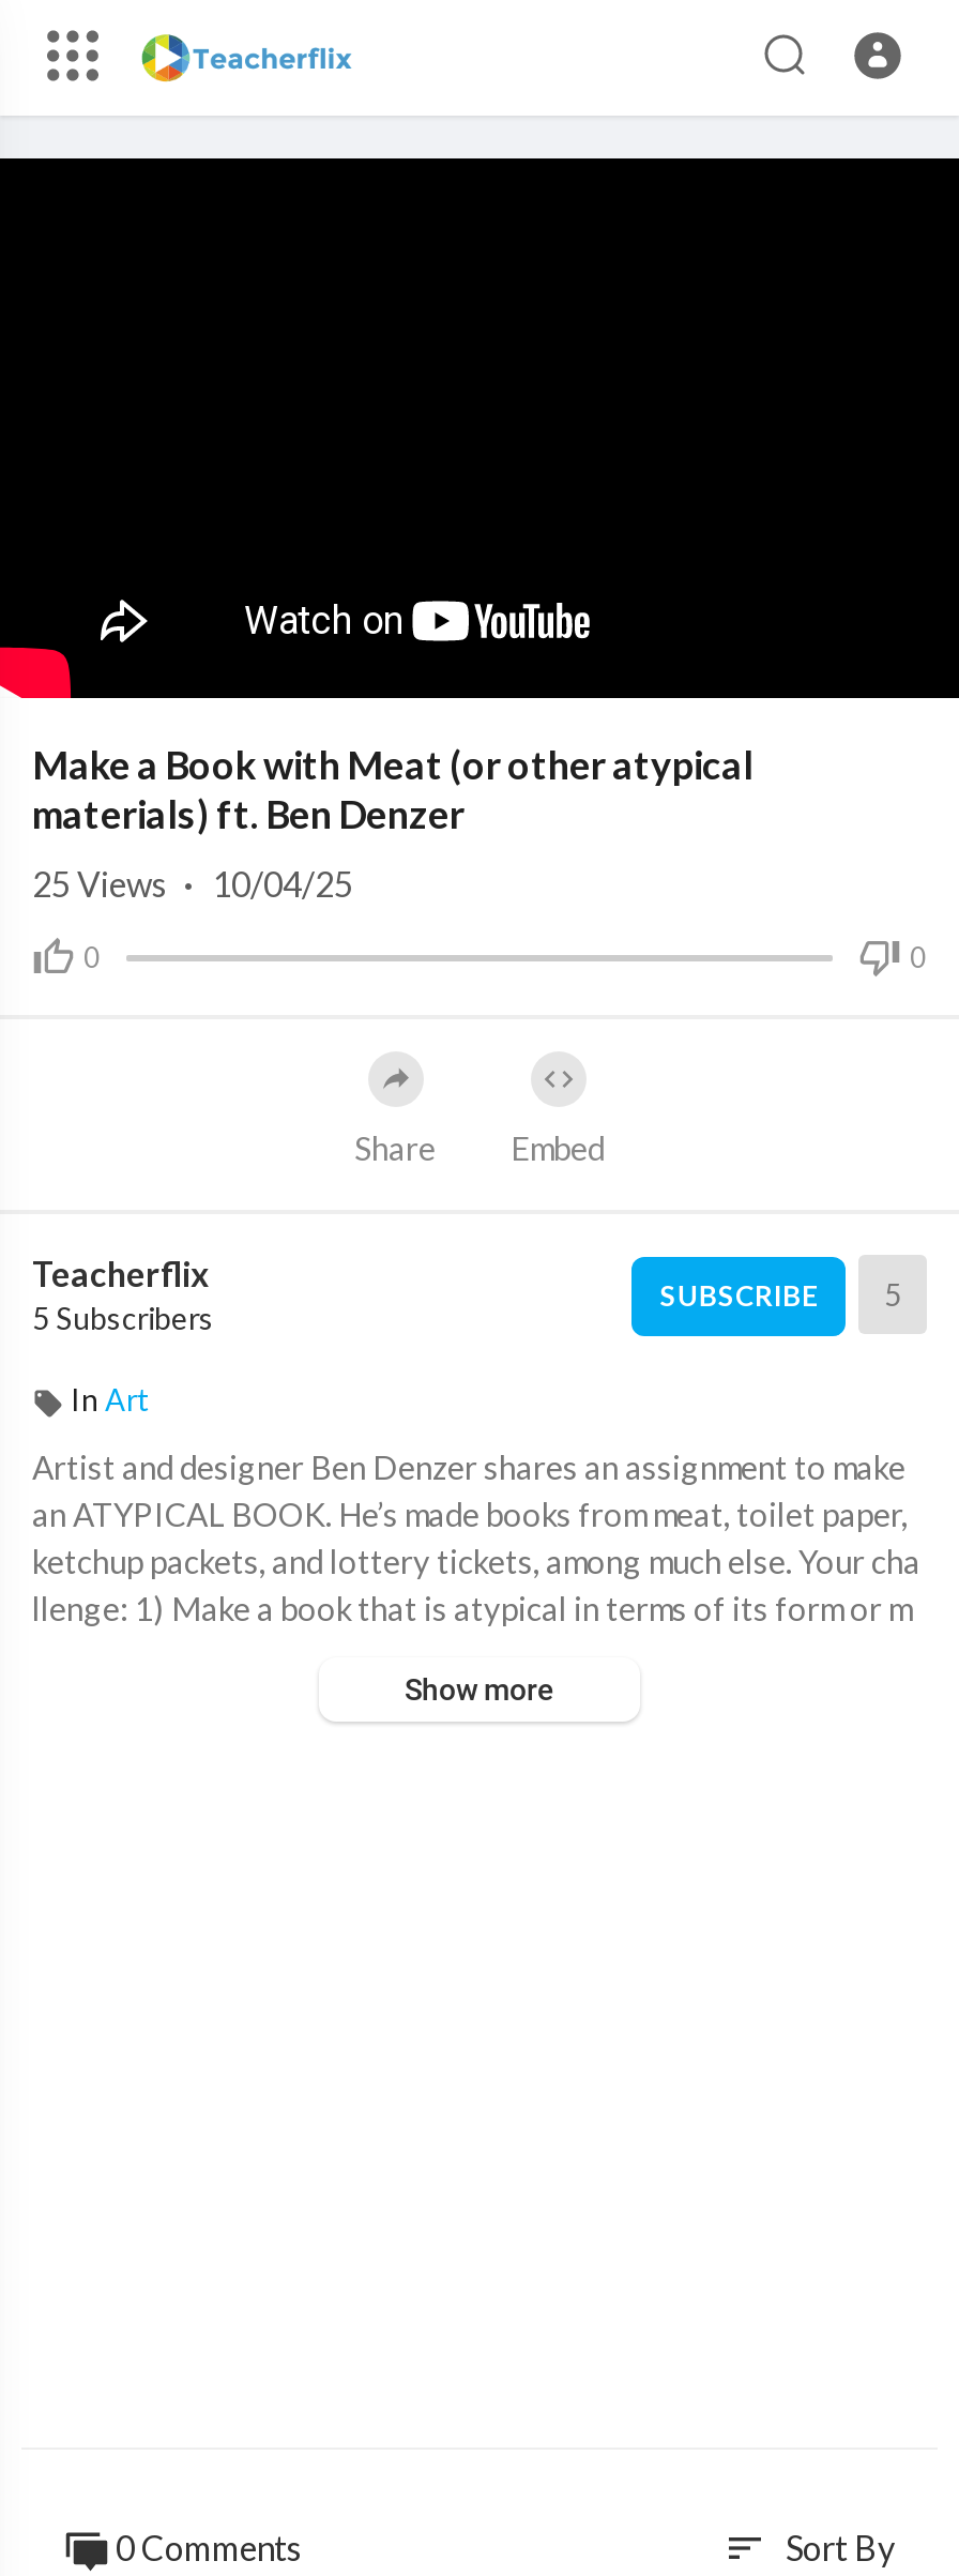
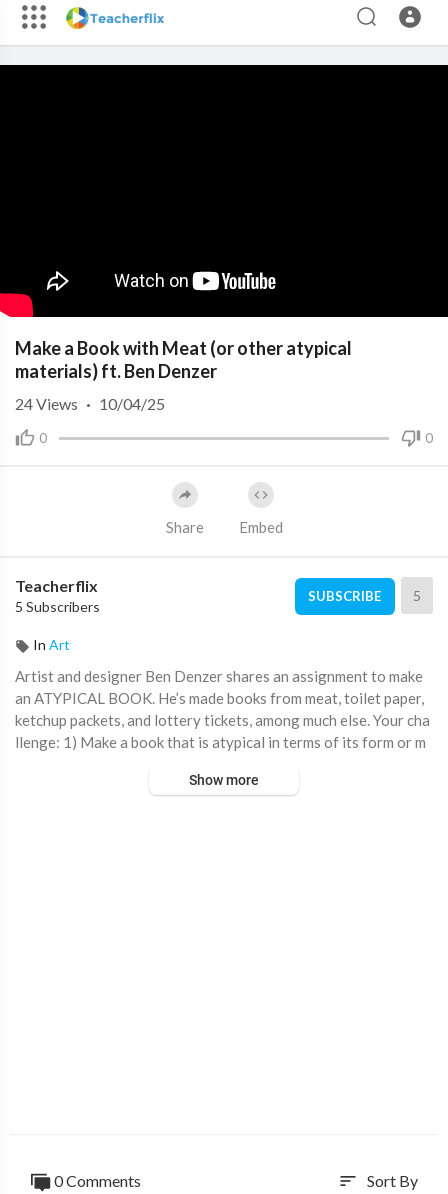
[32,863,353,904] 25 Views · 10/04/25 -> [15,394,165,413] 24 Views · 10/04/25

